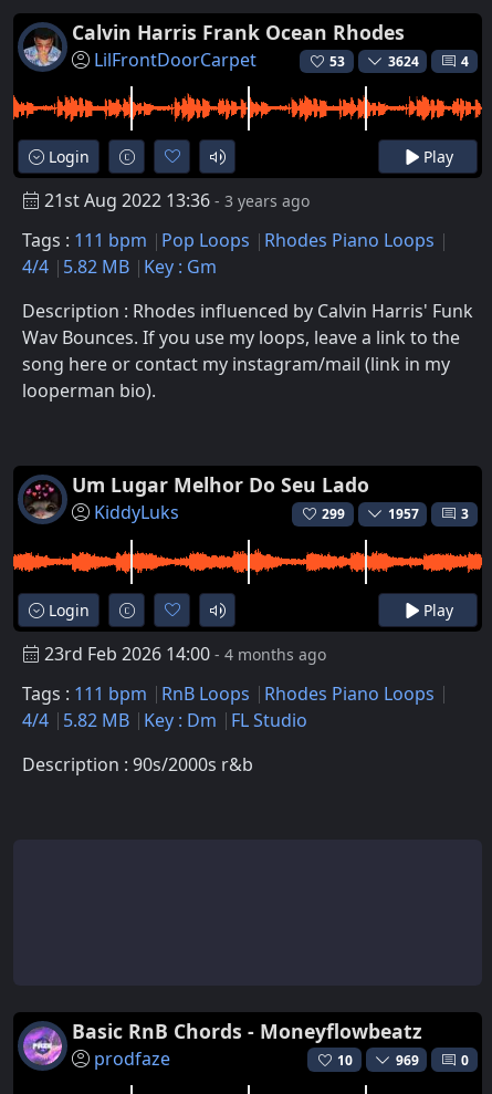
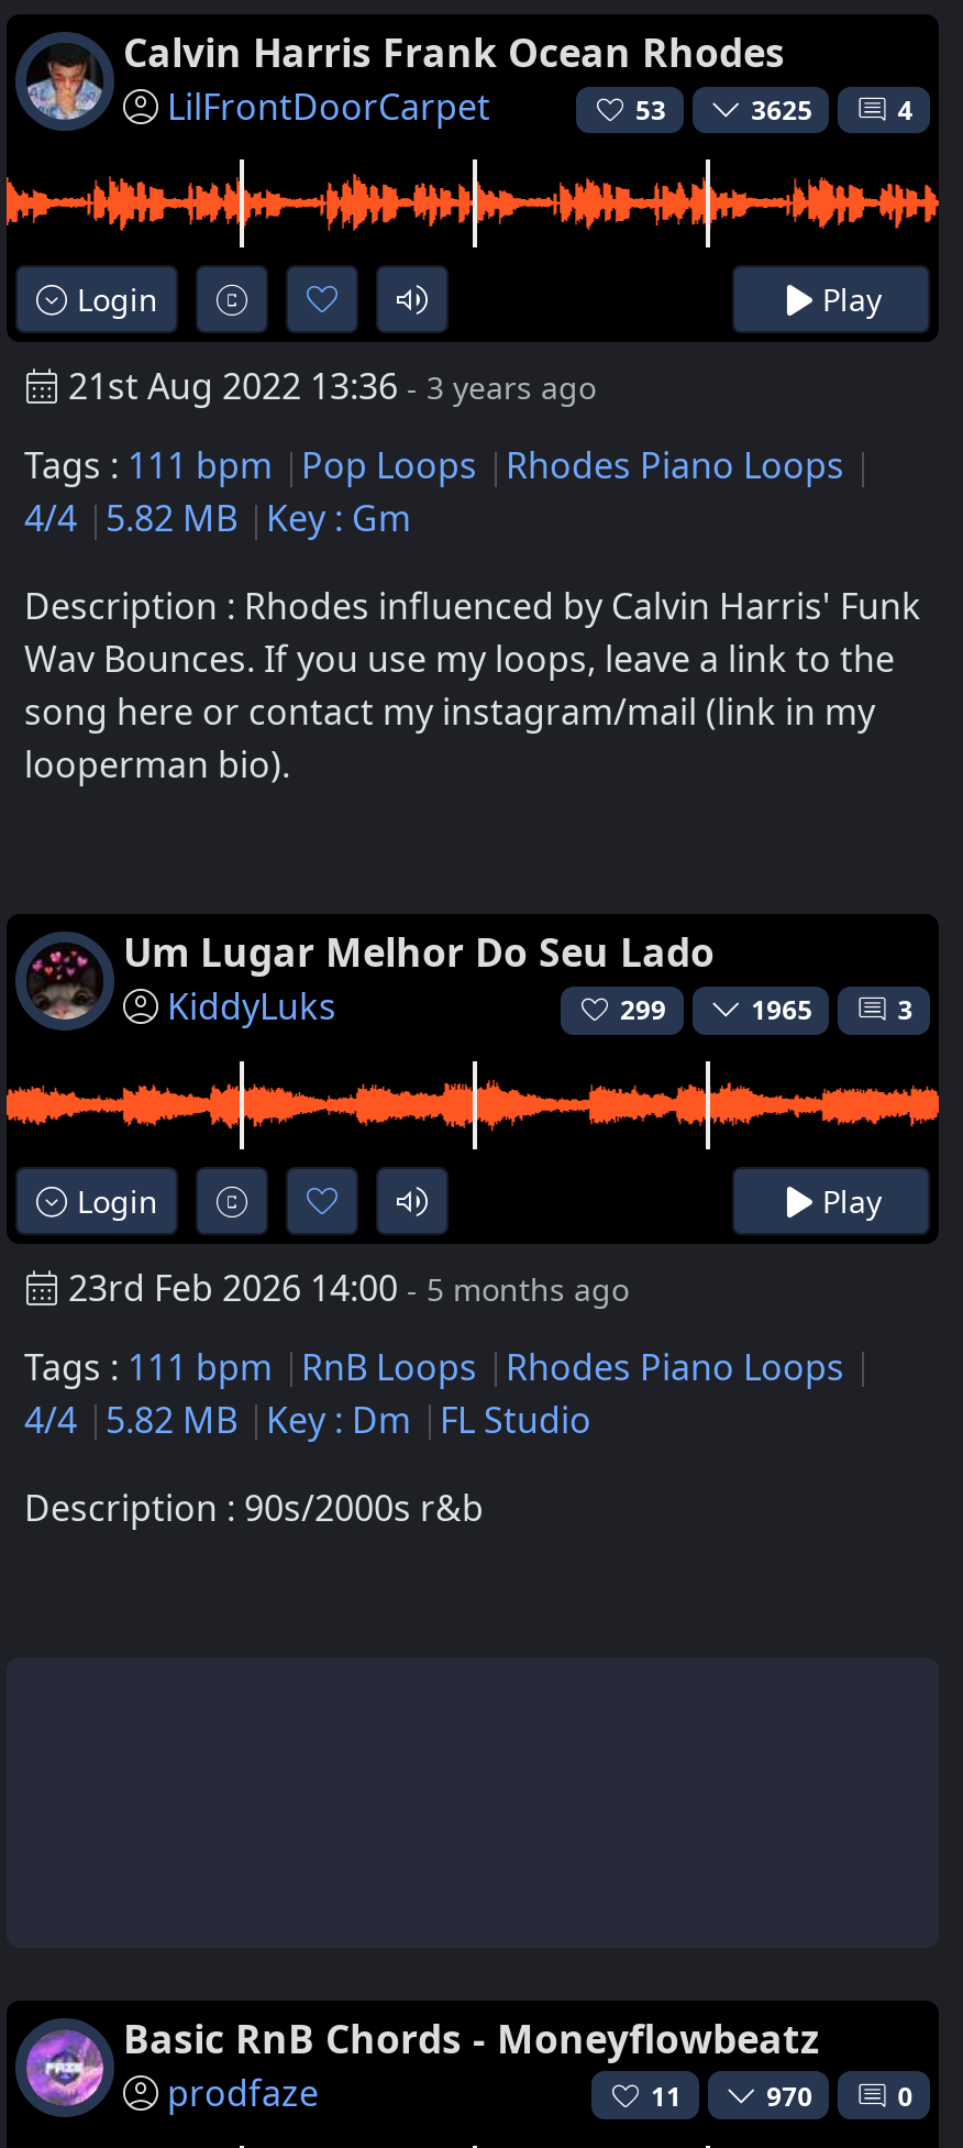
[388,52,419,71] 3624 -> [751,92,813,129] 3625
[388,505,419,524] 1957 -> [751,992,813,1029] 1965
[44,641,326,665] 23rd Feb 2026 14:00 - 4 months ago -> [68,1263,629,1311] 23rd Feb 2026 14:00 - 5 months ago
[337,1050,353,1069] 10 -> [651,2077,682,2114] 11
[395,1050,419,1069] 969 -> [766,2077,813,2114] 970

